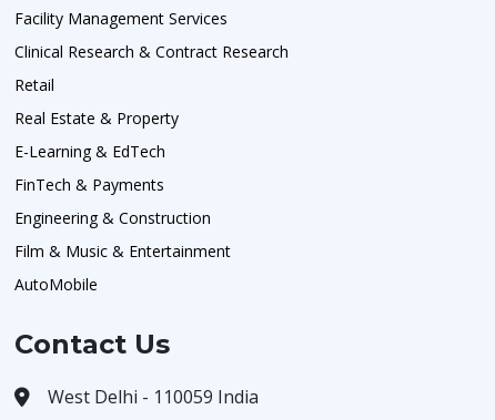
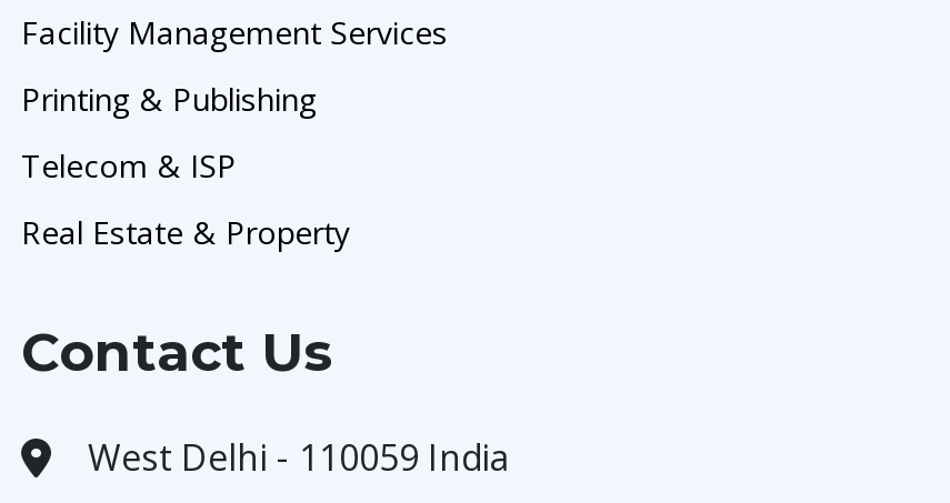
[14,41,289,62] Clinical Research & Contract Research -> [21,77,317,119] Printing & Publishing
[14,74,54,95] Retail -> [21,144,237,186] Telecom & ISP
[14,140,231,294] E-Learning & EdTech | FinTech & Payments | Engineering & Construction | Film & Music & Entertainment | AutoMobile -> none

